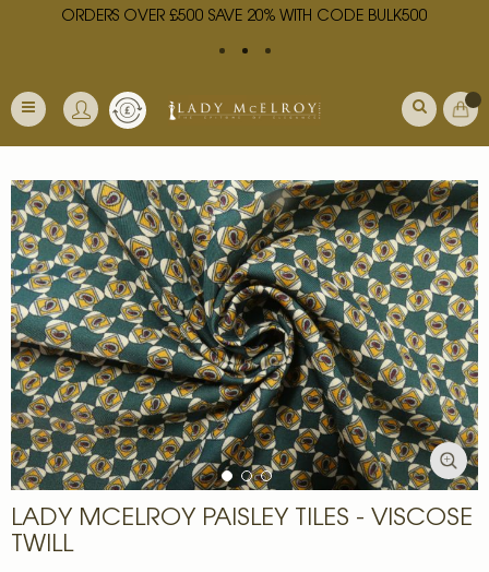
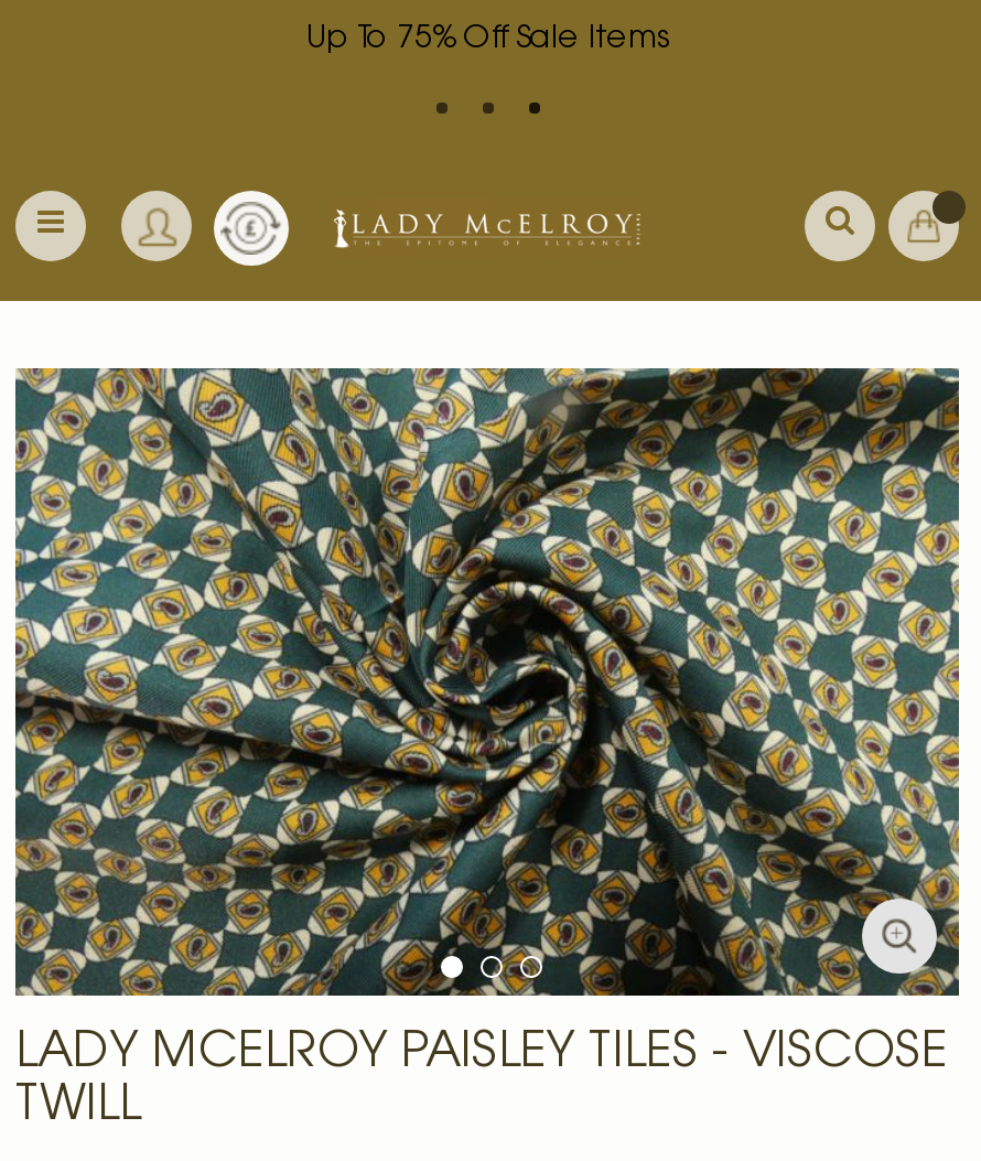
[61,10,428,25] ORDERS OVER £500 SAVE 20% WITH CODE BULK500 -> [306,25,668,56] Up To 75% Off Sale Items

